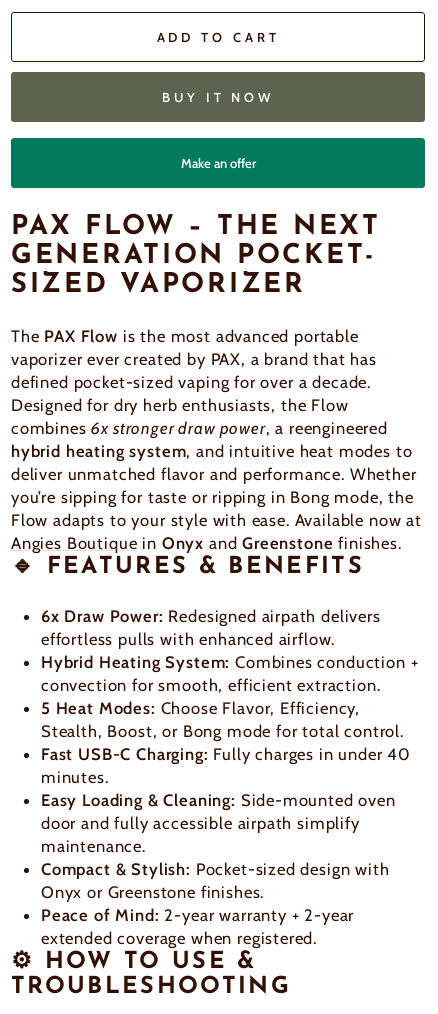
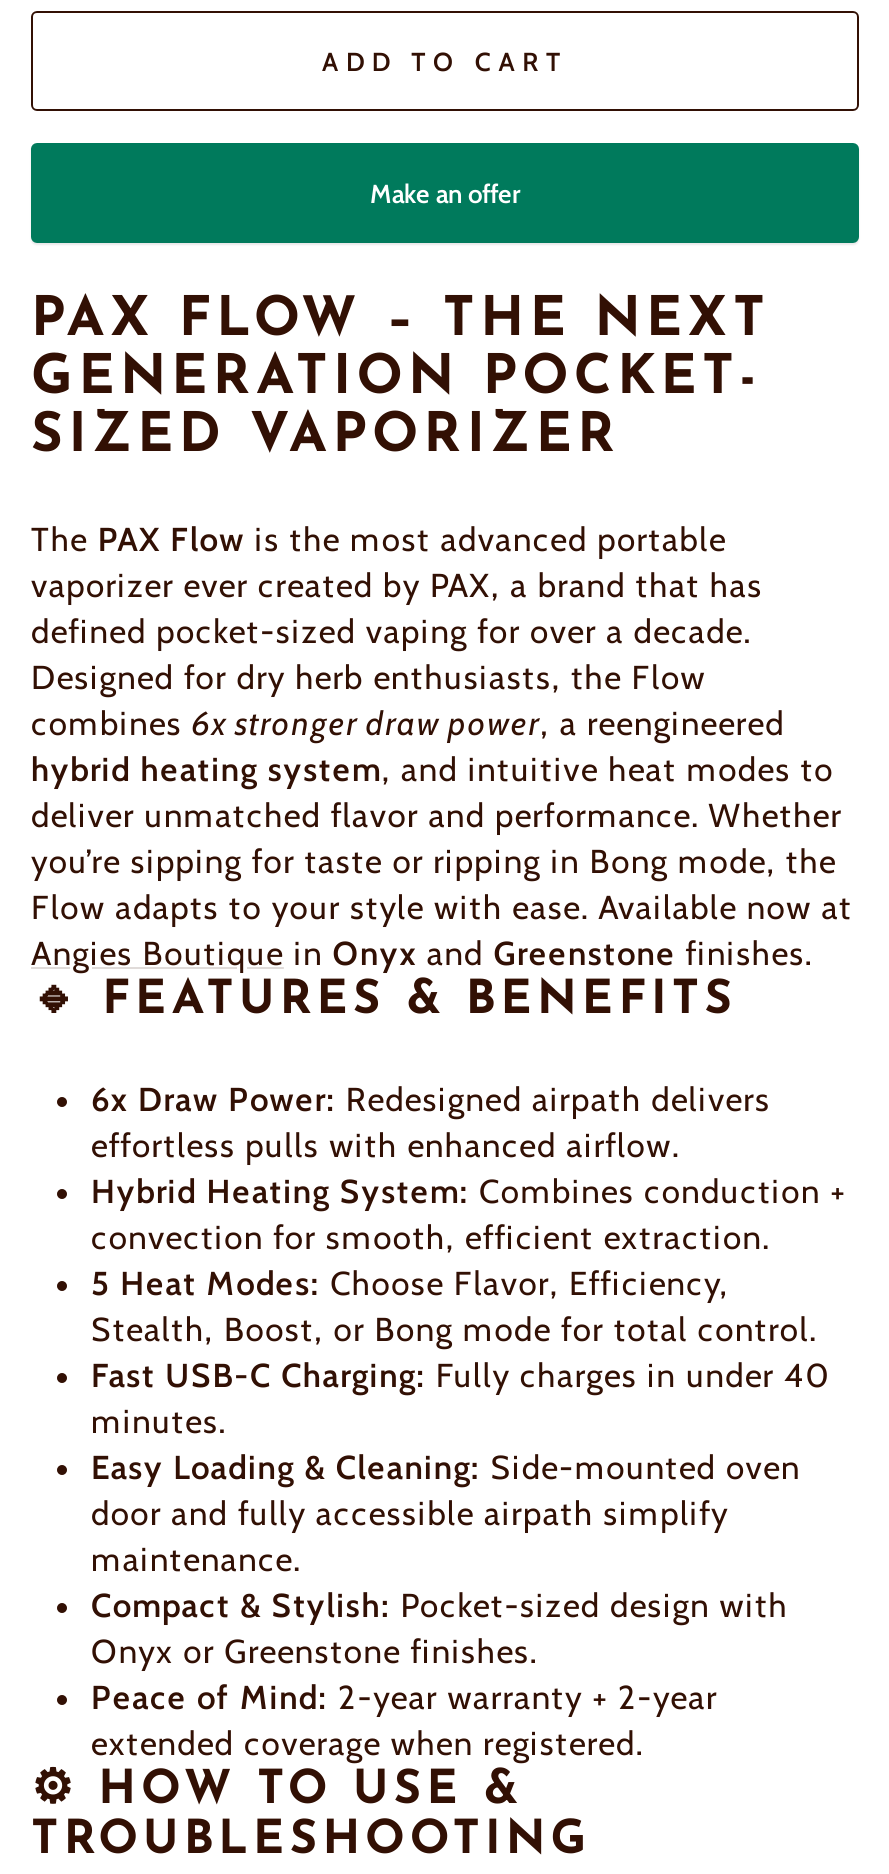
[162,89,274,105] BUY IT NOW -> none

